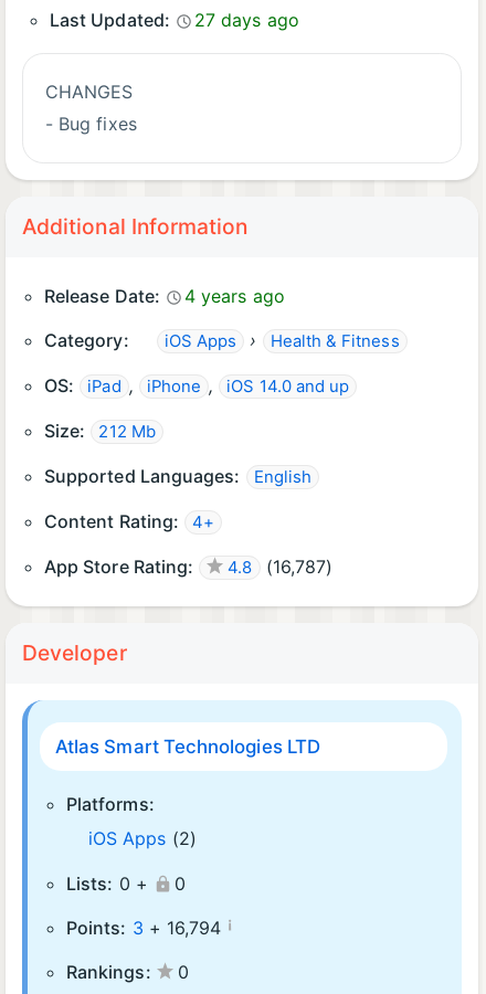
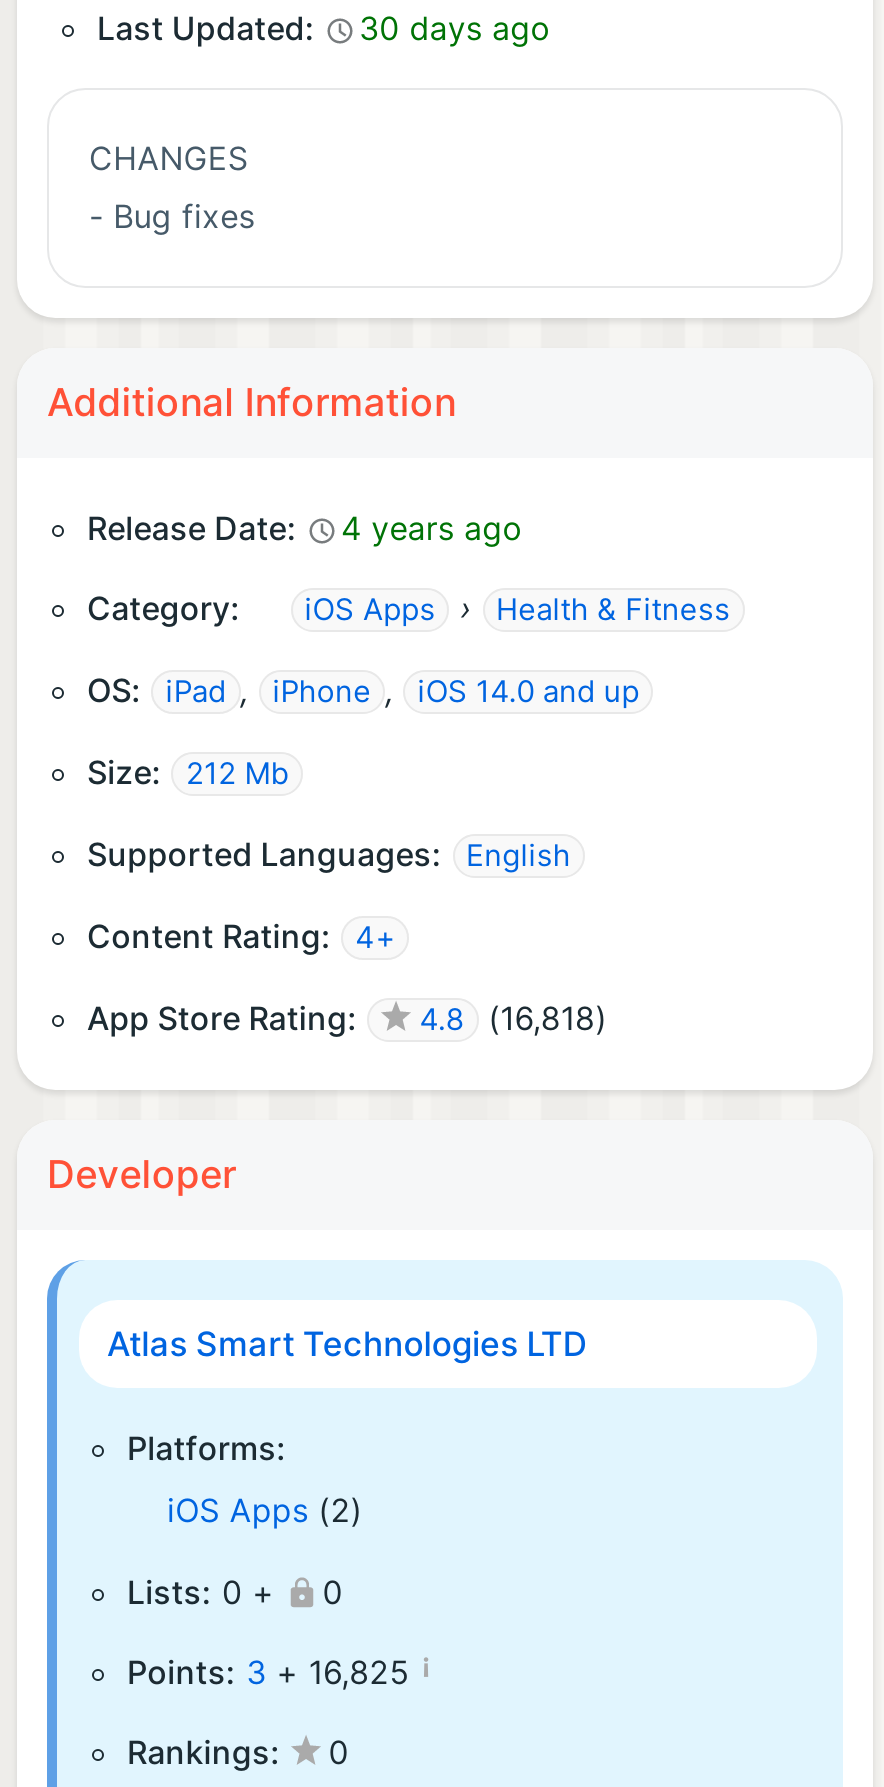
[60,9,299,31] Last Updated: 27 days ago -> [115,8,551,48] Last Updated: 30 days ago
[56,556,333,578] App Store Rating: 4.8 (16,787) -> [109,998,607,1038] App Store Rating: 4.8 (16,818)
[77,913,233,939] Points: 3 + 16,794 ¡ -> [147,1646,430,1692] Points: 3 + 16,825 ¡

